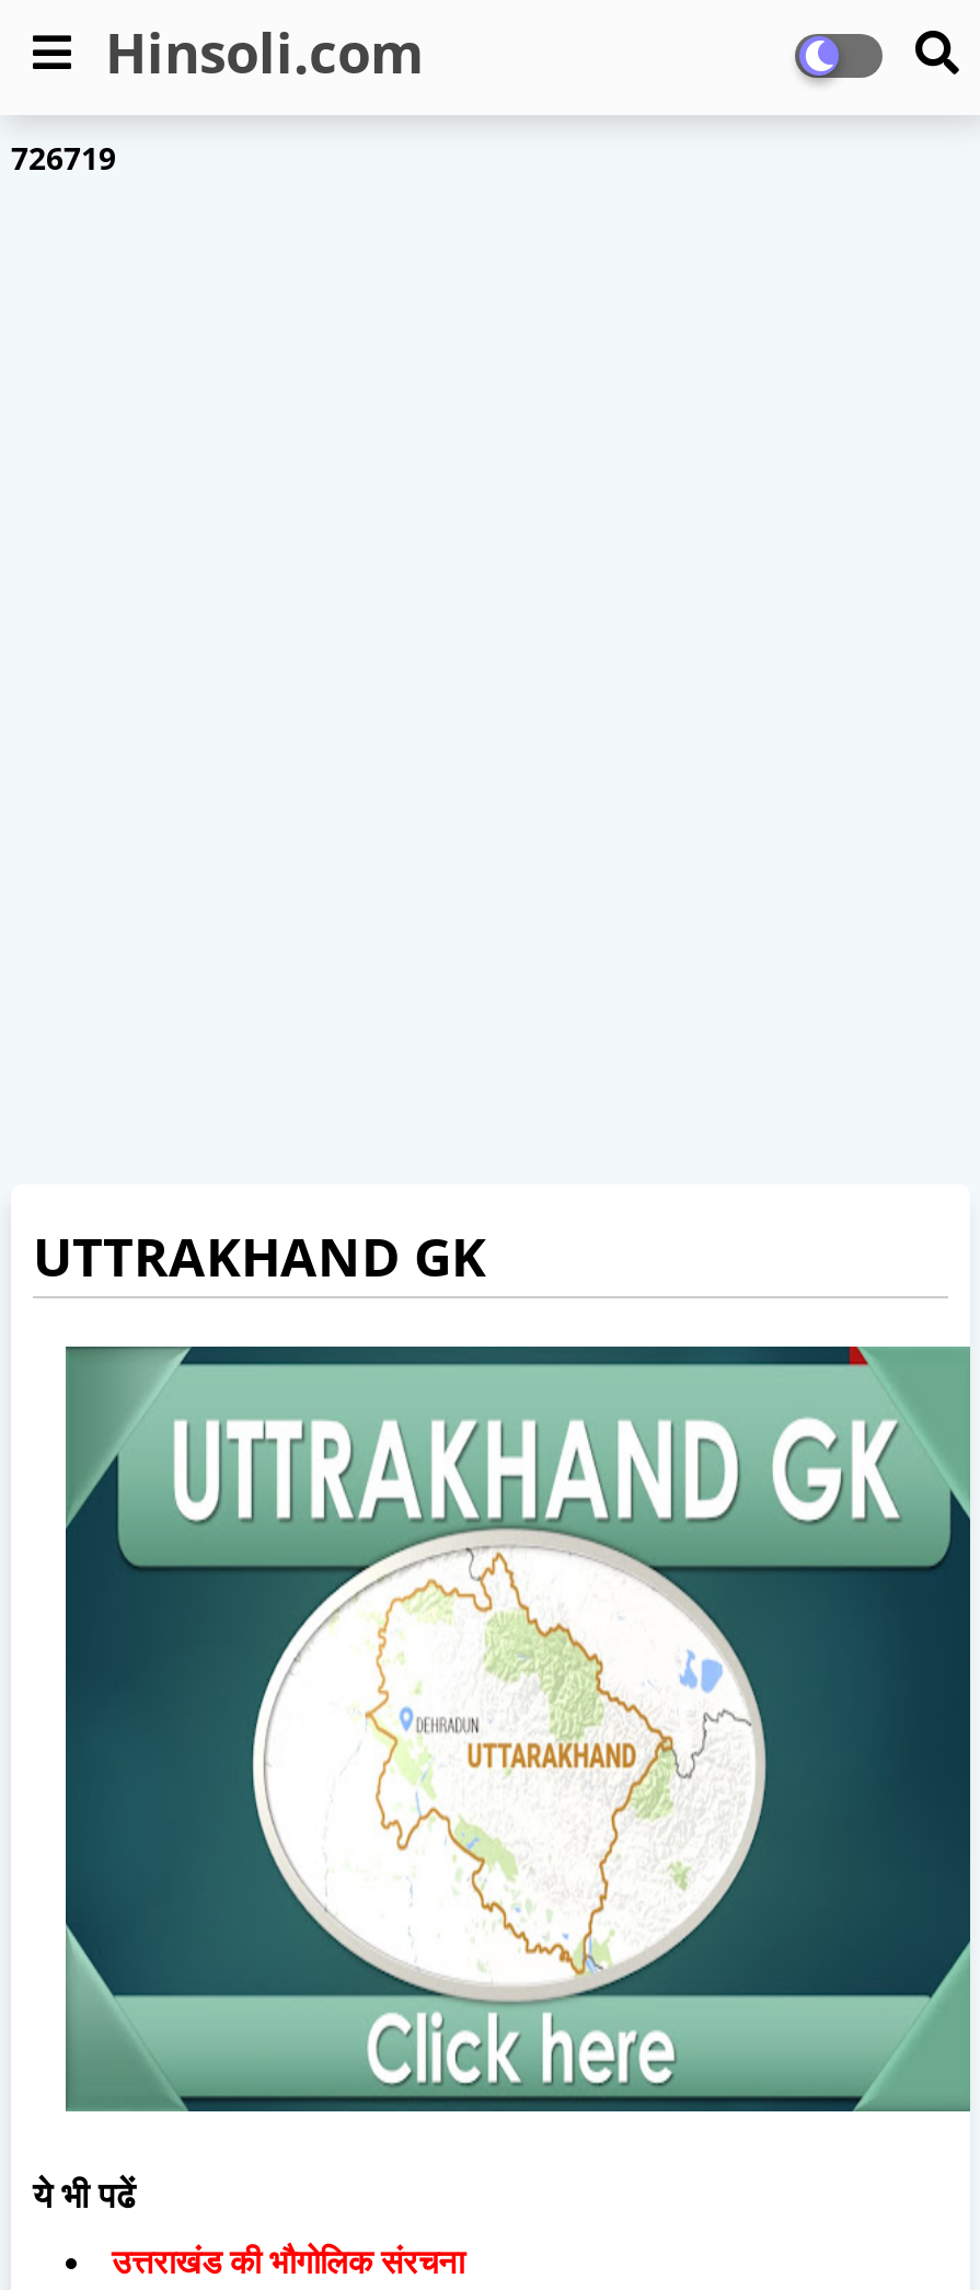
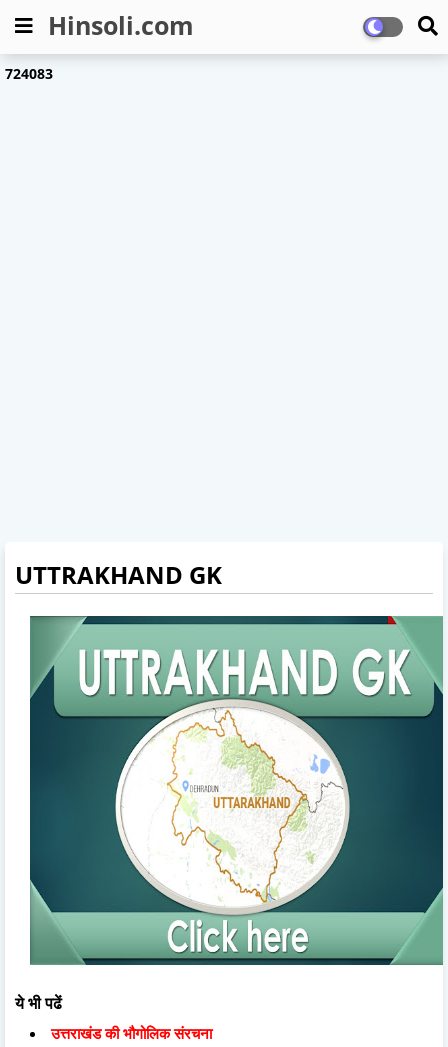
[11,137,116,179] 726719 -> [5,64,53,83] 724083

